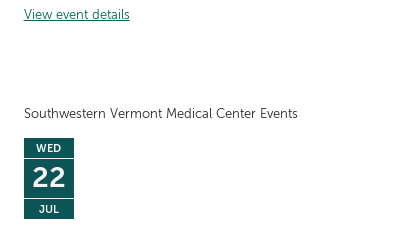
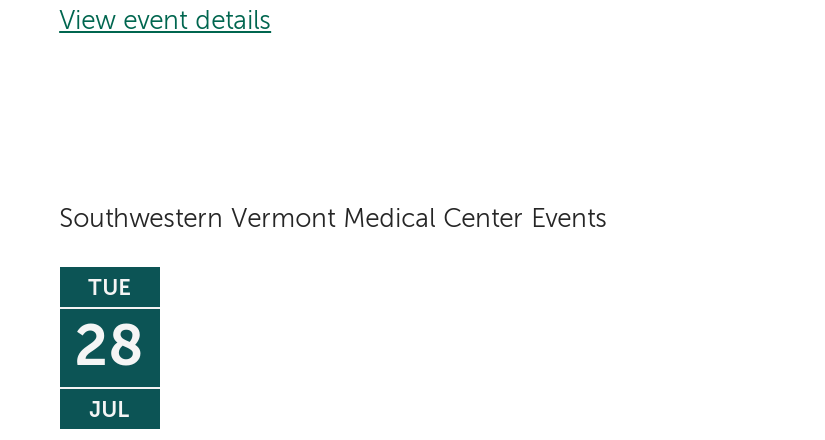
[32,143,66,194] WED | 22 -> [74,278,144,380] TUE | 28

